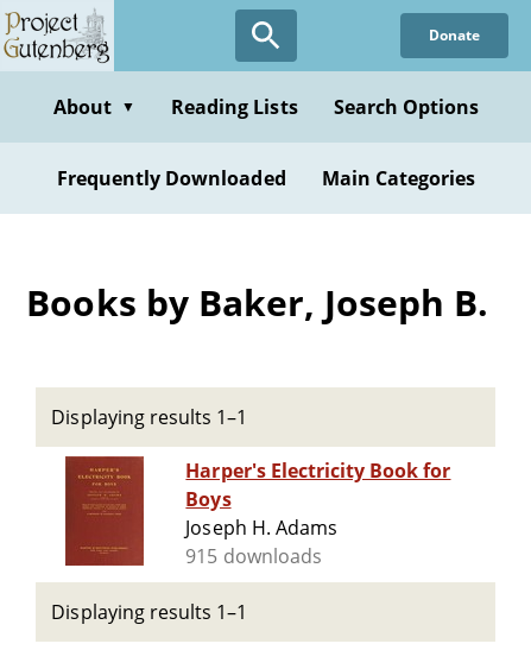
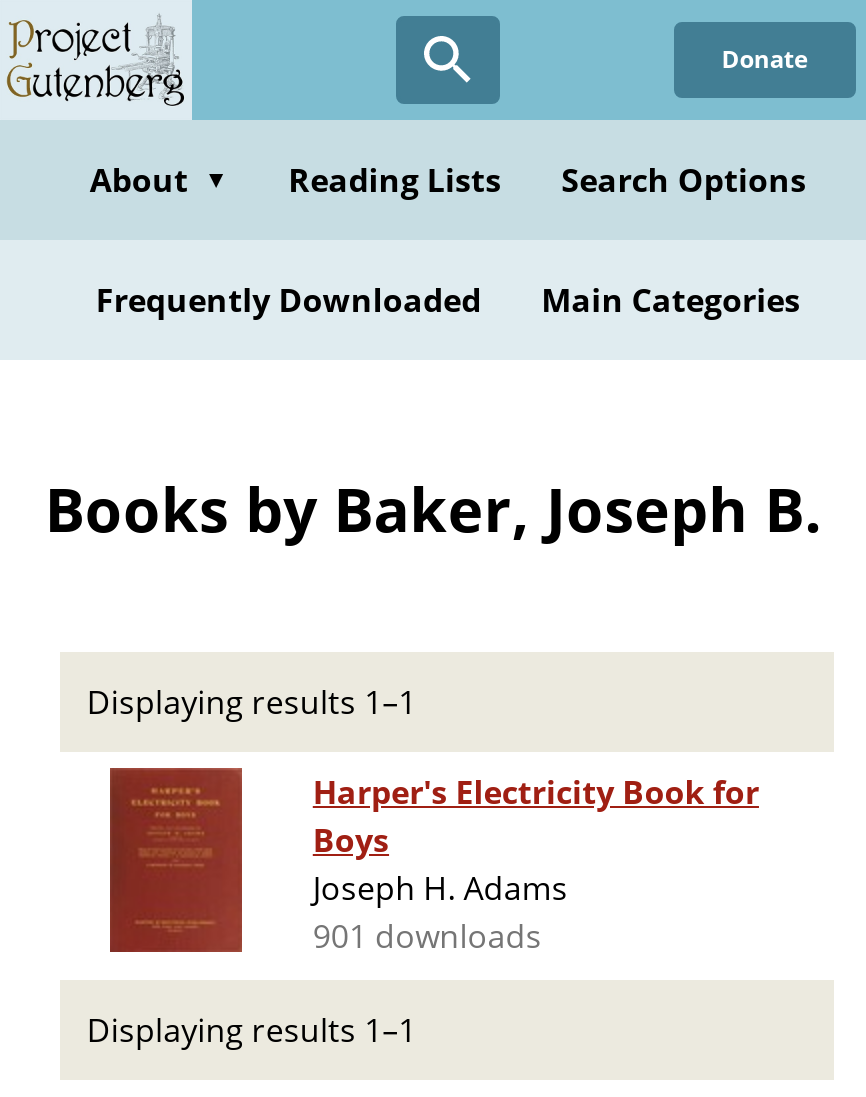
[186,543,322,569] 915 downloads -> [313,914,542,958] 901 downloads

